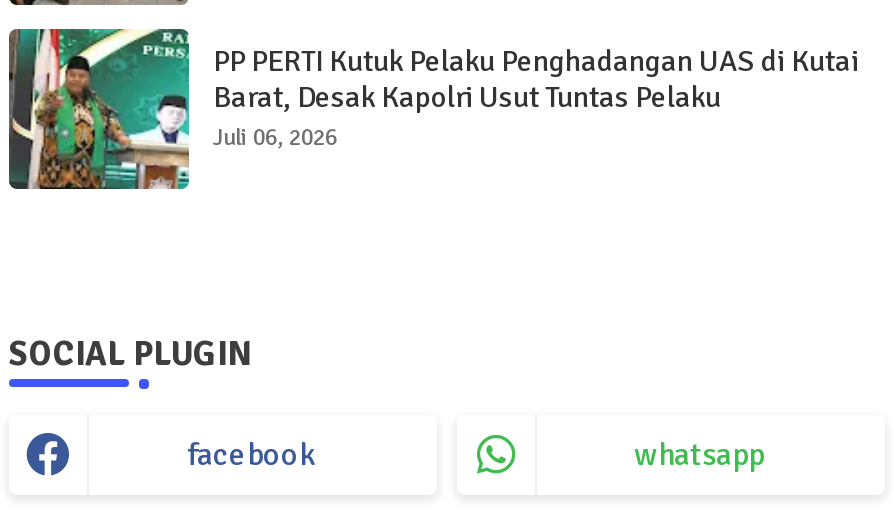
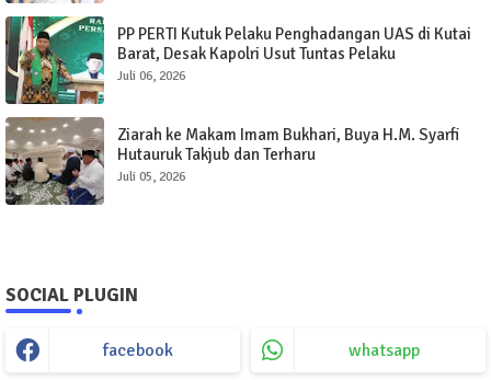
none -> [4,116,459,206] [image] | Ziarah ke Makam Imam Bukhari, Buya H.M. Syarfi | Hutauruk Takjub dan Terharu | Juli 05, 2026

